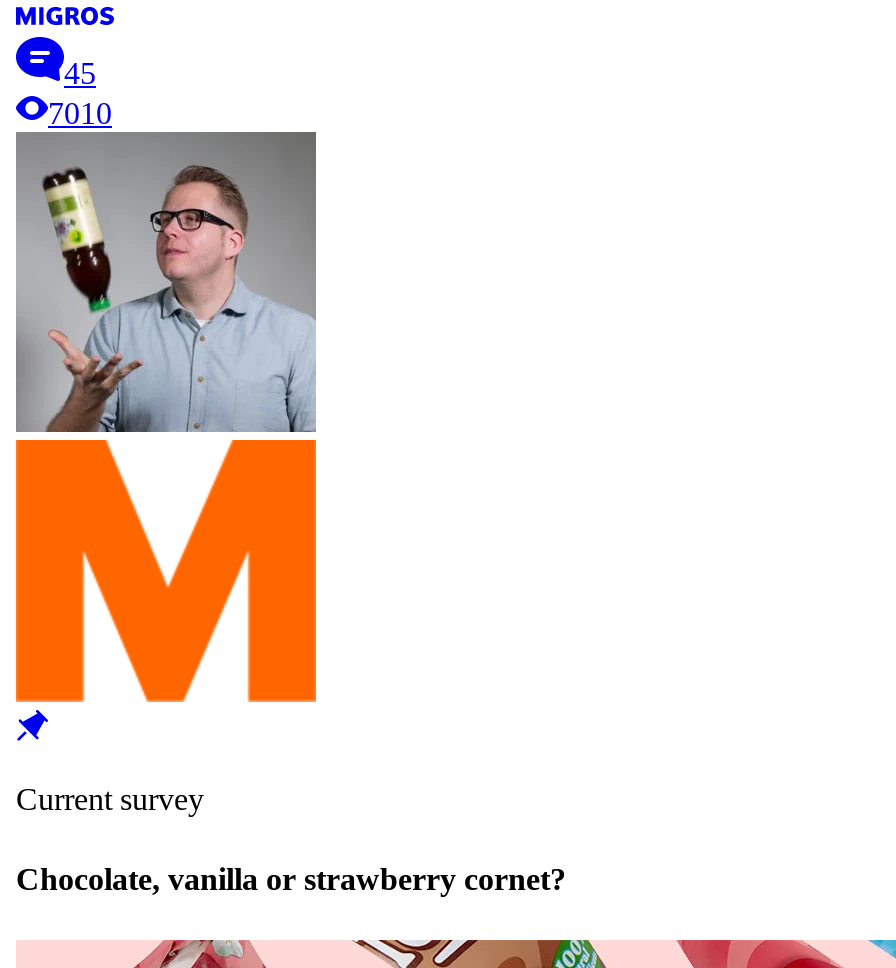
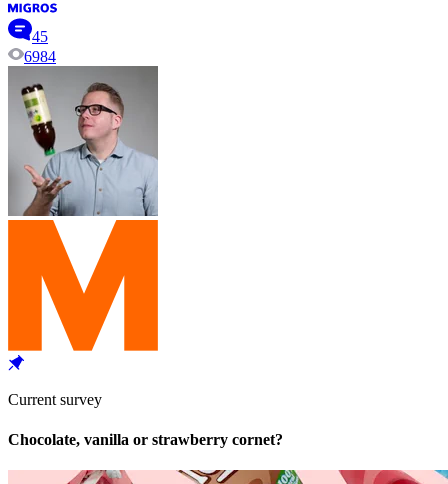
[48,97,112,131] 7010 -> [24,48,56,65] 6984

